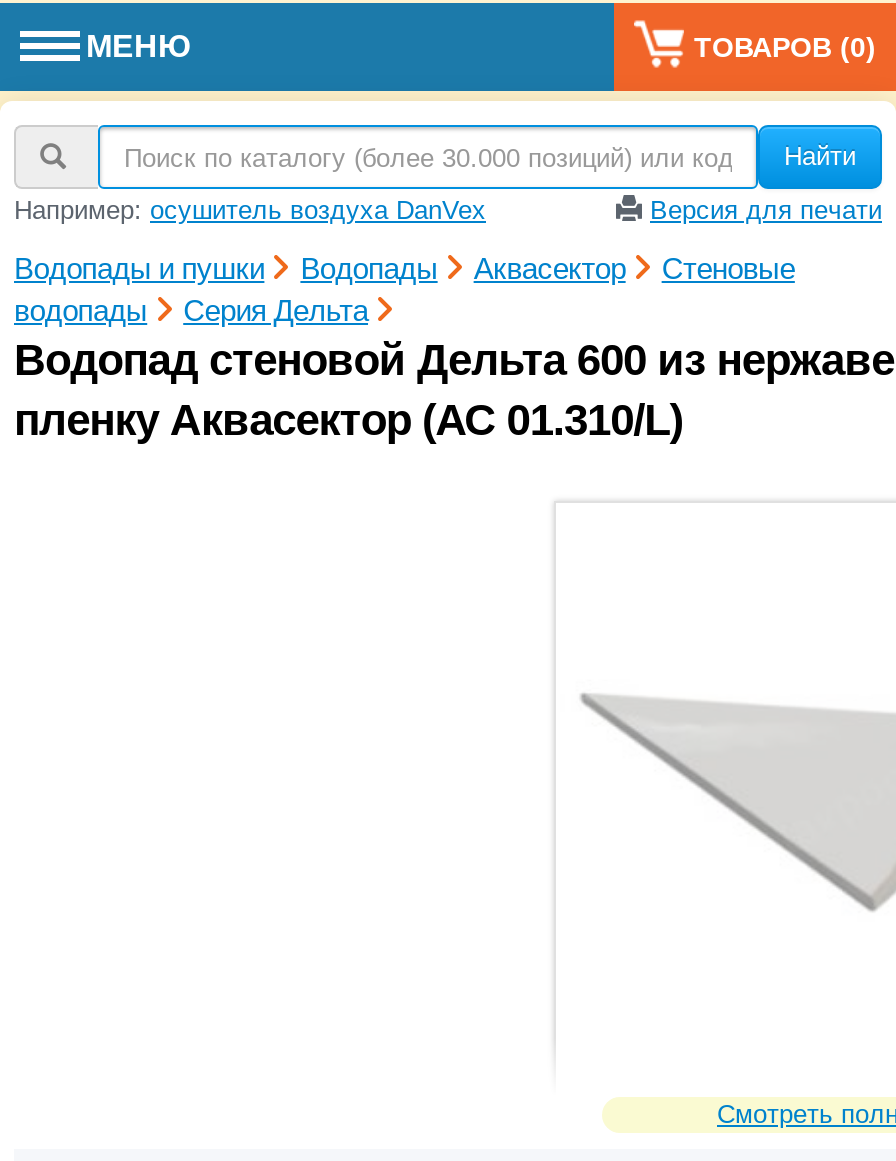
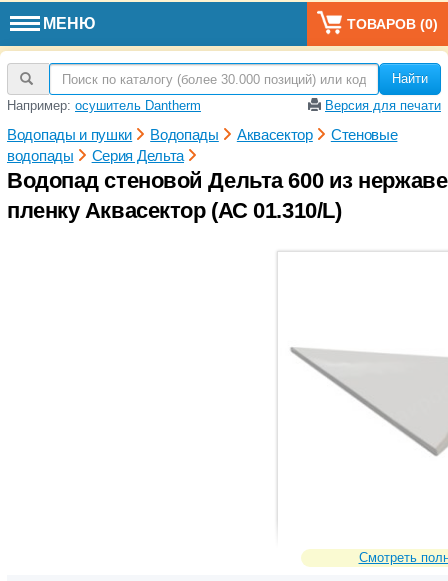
[14,195,486,225] Например: осушитель воздуха DanVex -> [7,98,201,113] Например: осушитель Dantherm

